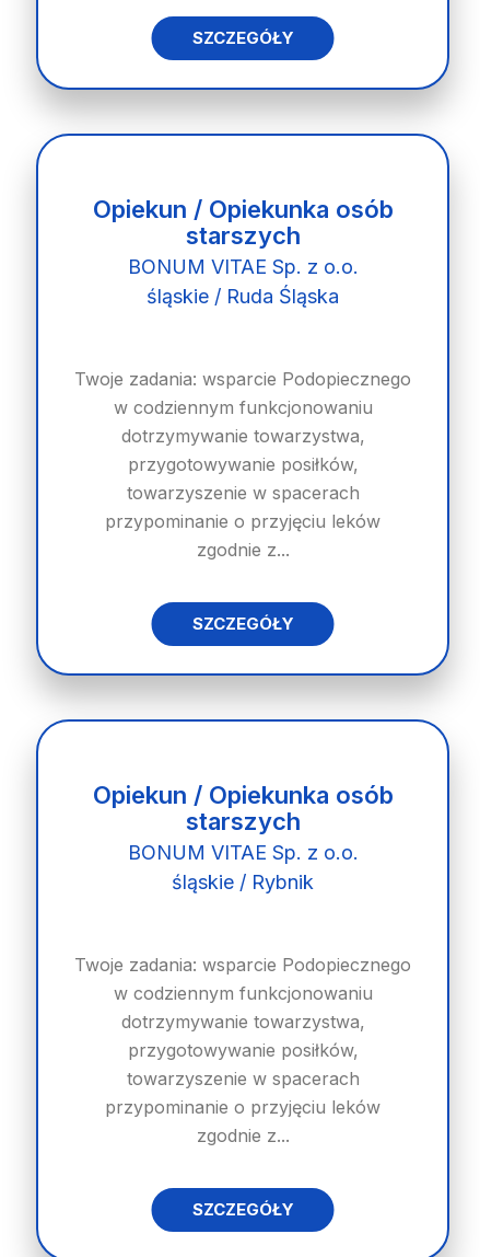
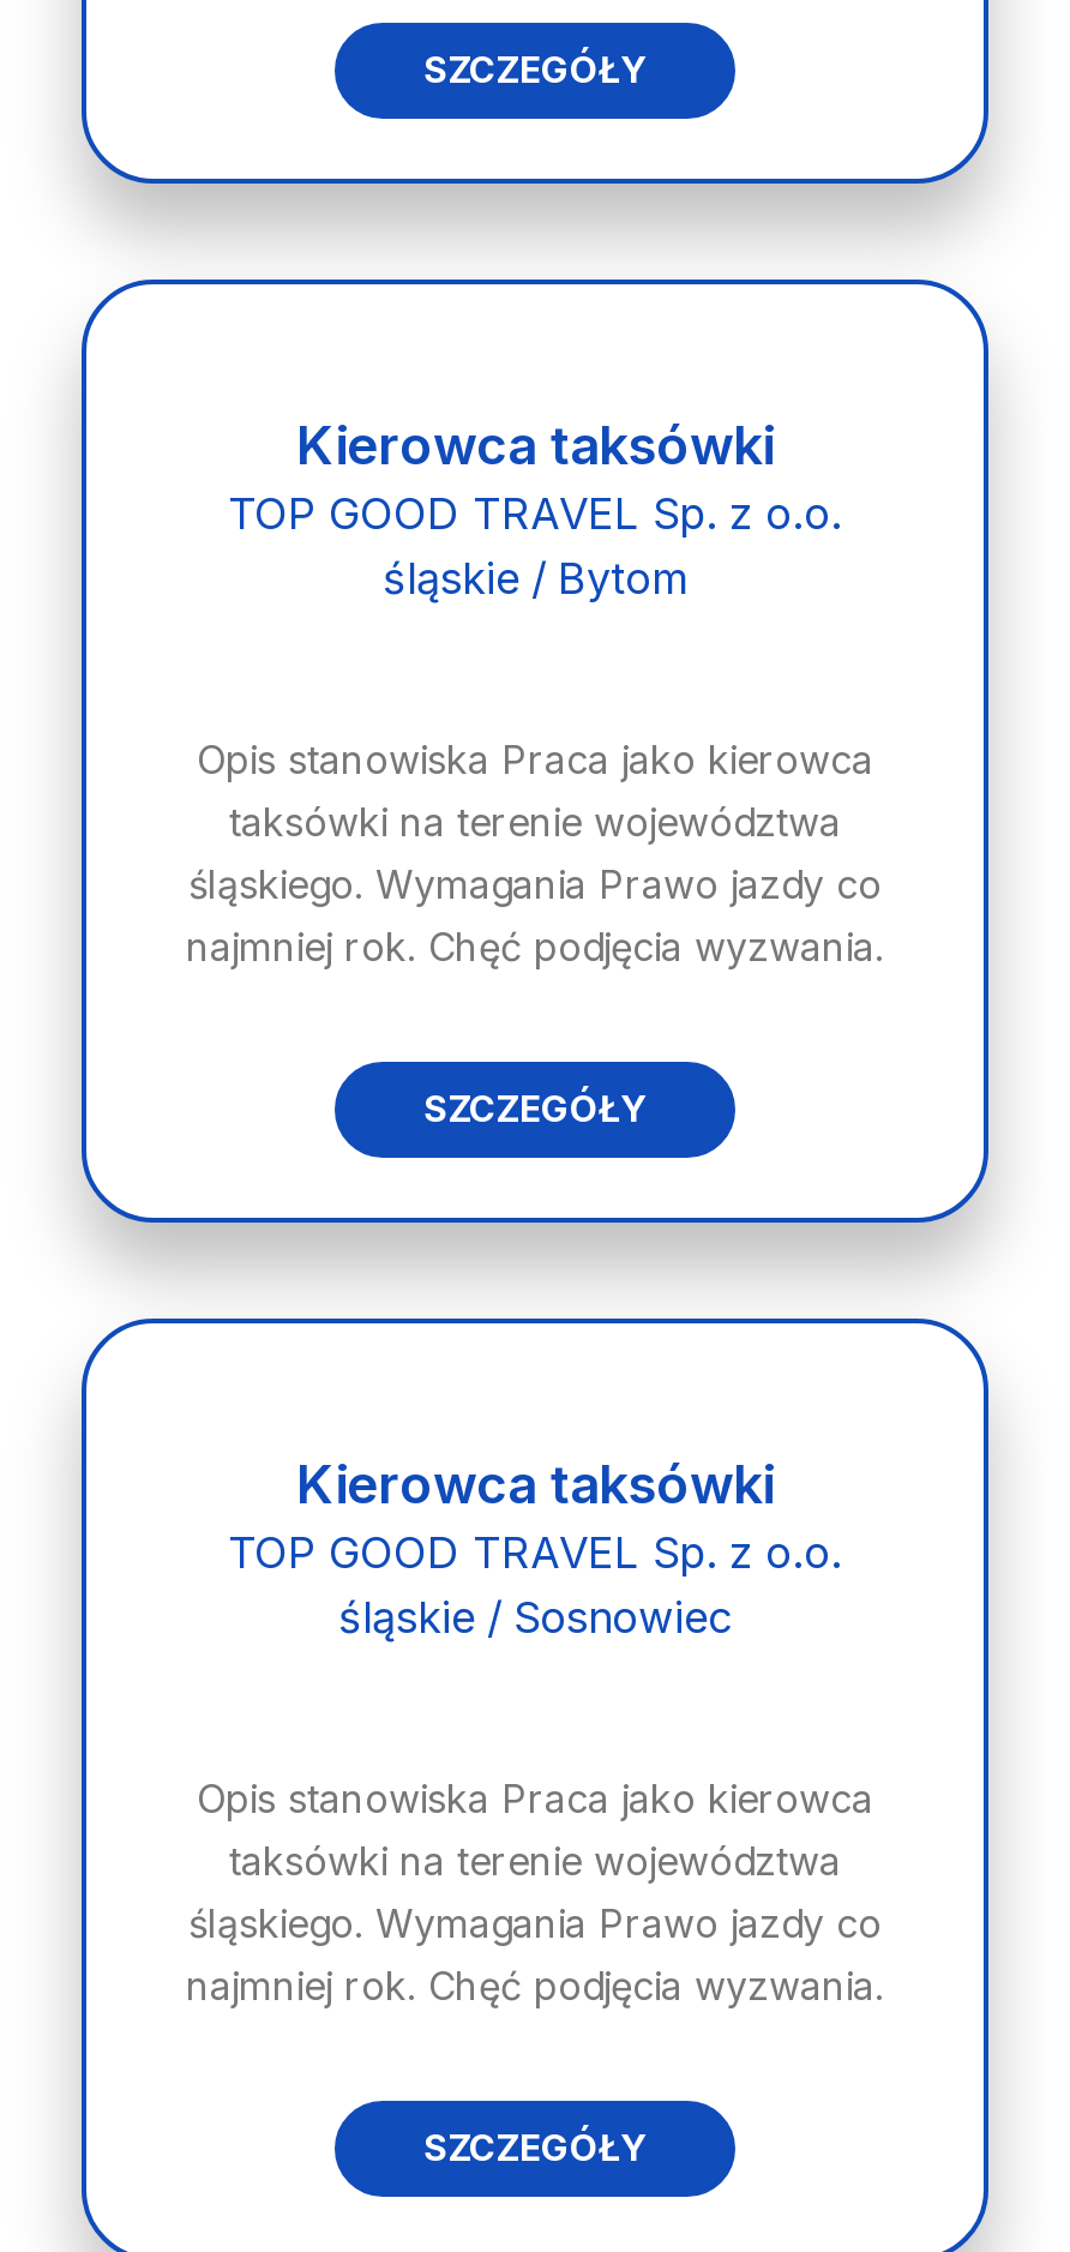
[92,195,393,308] Opiekun / Opiekunka osób | starszych | BONUM VITAE Sp. z o.o. | śląskie / Ruda Śląska -> [228,414,842,603] Kierowca taksówki | TOP GOOD TRAVEL Sp. z o.o. | śląskie / Bytom
[74,368,411,561] Twoje zadania: wsparcie Podopiecznego | w codziennym funkcjonowaniu | dotrzymywanie towarzystwa, | przygotowywanie posiłków, | towarzyszenie w spacerach | przypominanie o przyjęciu leków | zgodnie z... -> [186,735,884,971] Opis stanowiska Praca jako kierowca | taksówki na terenie województwa | śląskiego. Wymagania Prawo jazdy co | najmniej rok. Chęć podjęcia wyzwania.
[92,781,393,893] Opiekun / Opiekunka osób | starszych | BONUM VITAE Sp. z o.o. | śląskie / Rybnik -> [228,1453,842,1643] Kierowca taksówki | TOP GOOD TRAVEL Sp. z o.o. | śląskie / Sosnowiec
[74,954,411,1146] Twoje zadania: wsparcie Podopiecznego | w codziennym funkcjonowaniu | dotrzymywanie towarzystwa, | przygotowywanie posiłków, | towarzyszenie w spacerach | przypominanie o przyjęciu leków | zgodnie z... -> [186,1774,884,2010] Opis stanowiska Praca jako kierowca | taksówki na terenie województwa | śląskiego. Wymagania Prawo jazdy co | najmniej rok. Chęć podjęcia wyzwania.

